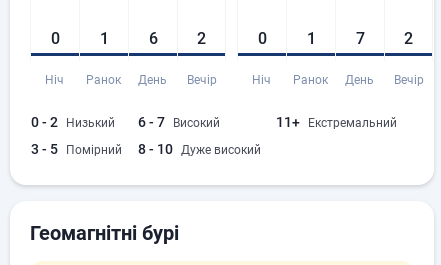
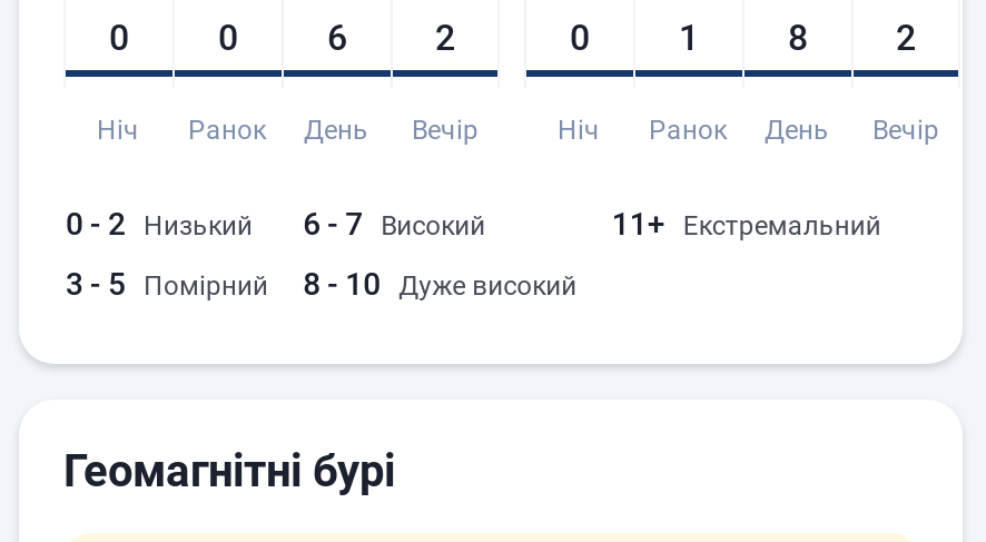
[99,29,108,48] 1 -> [218,17,238,59] 0
[355,29,364,48] 7 -> [788,17,808,59] 8

